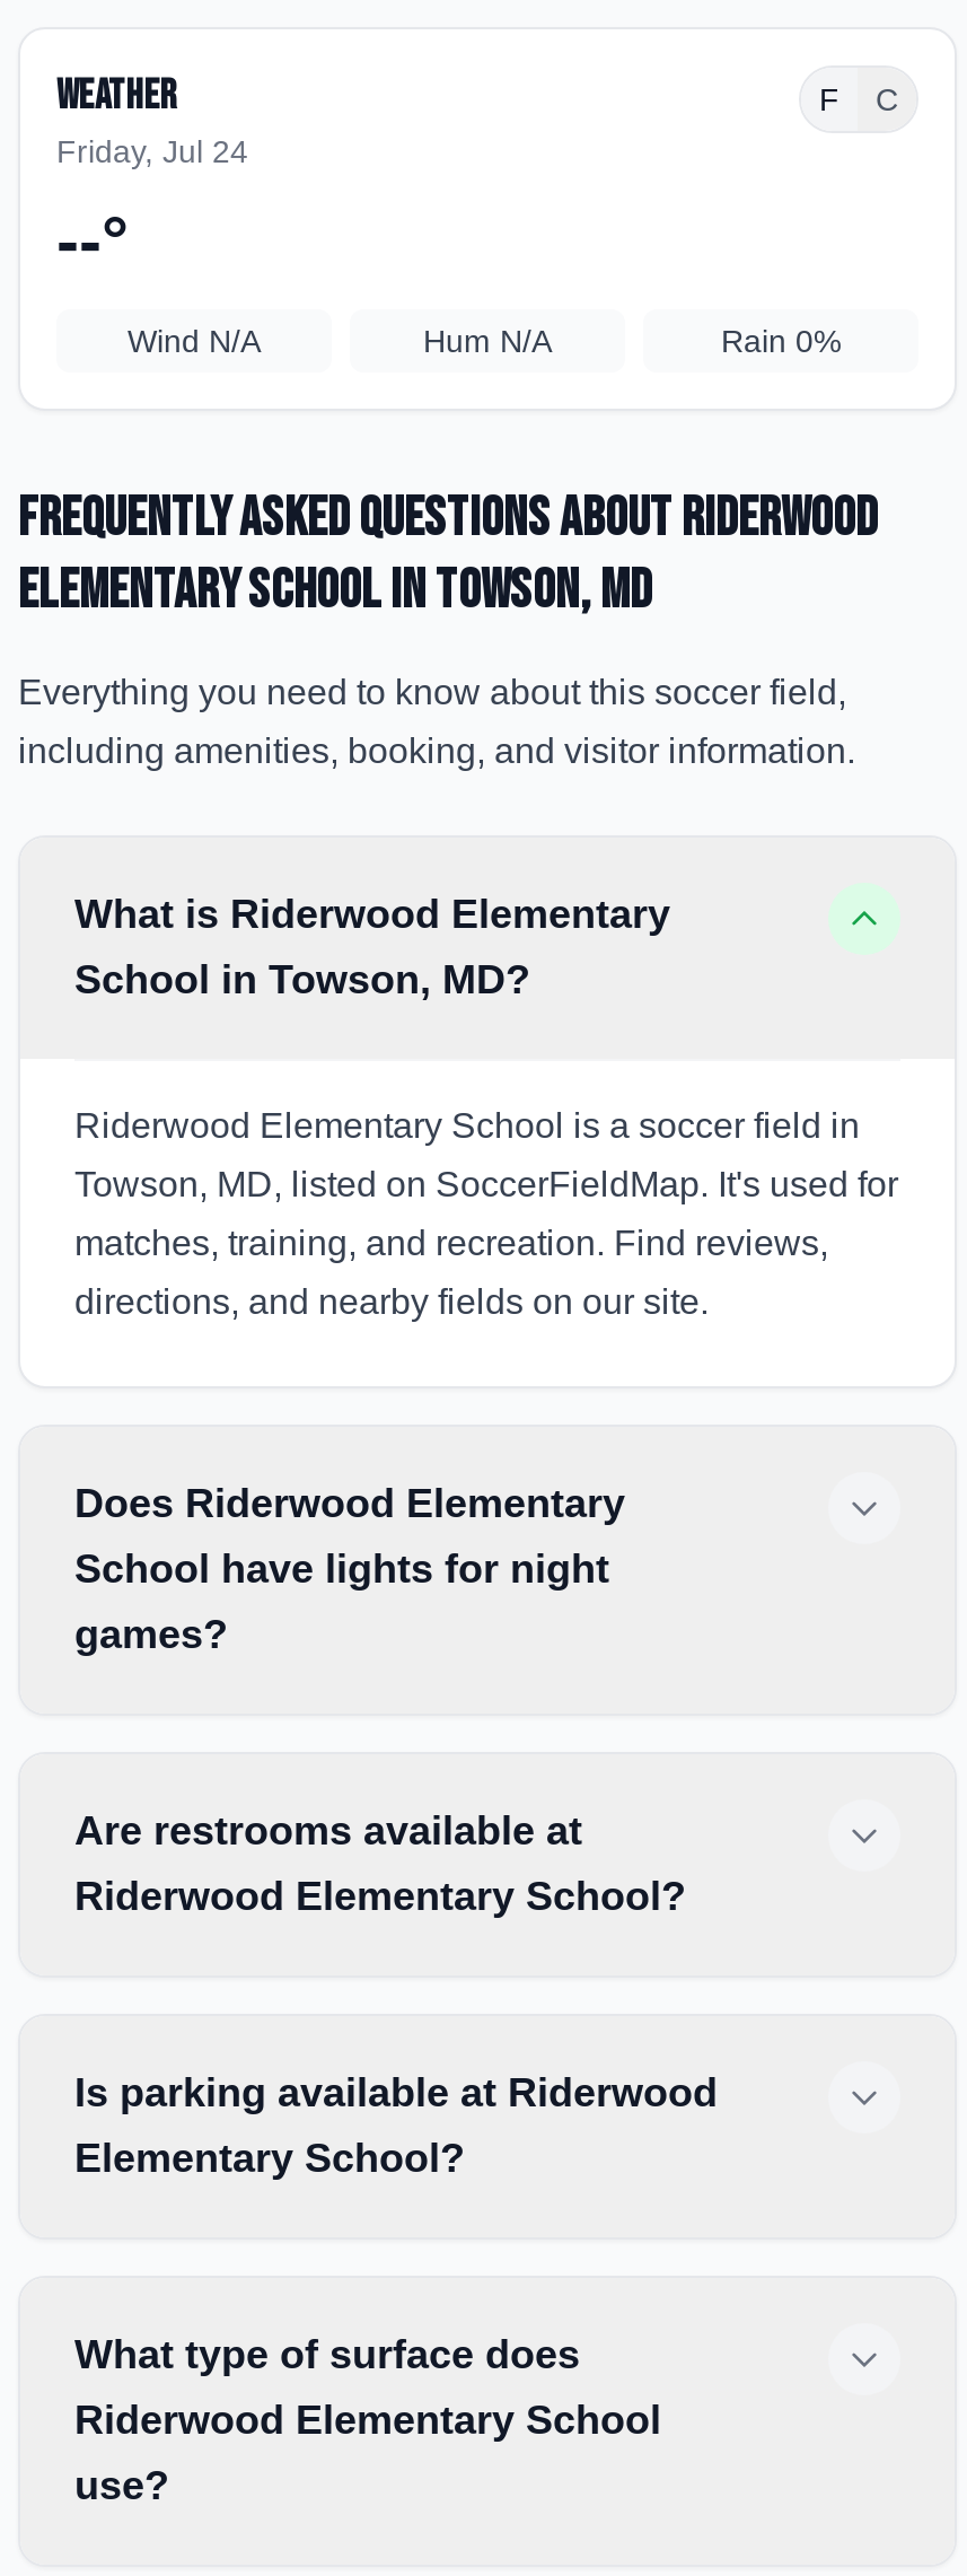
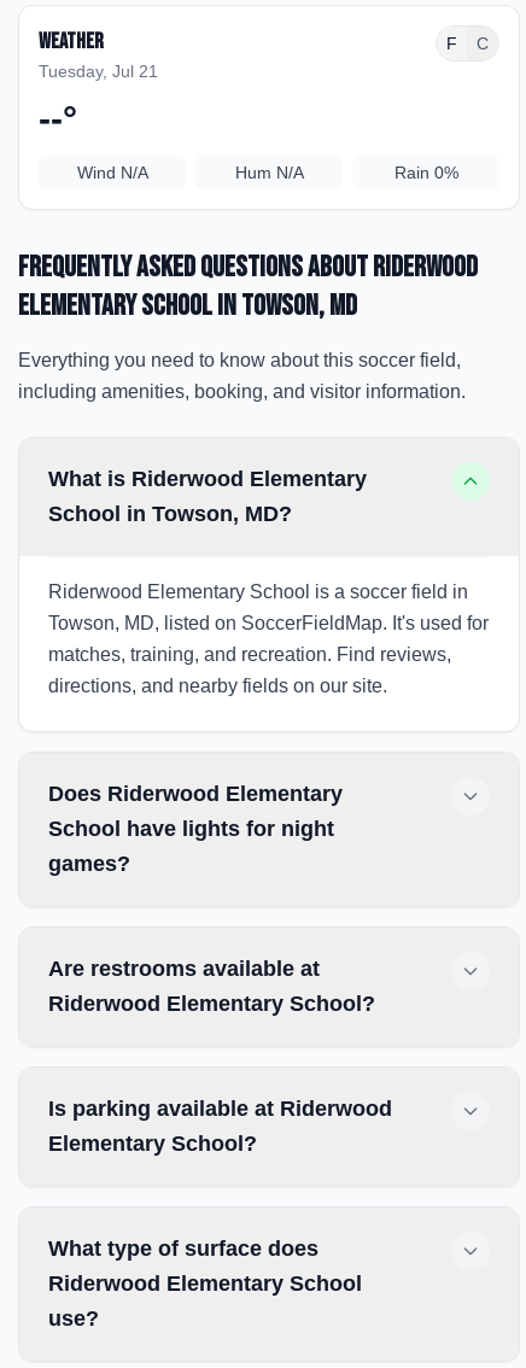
[56,133,248,169] Friday, Jul 24 -> [39,62,158,81] Tuesday, Jul 21

